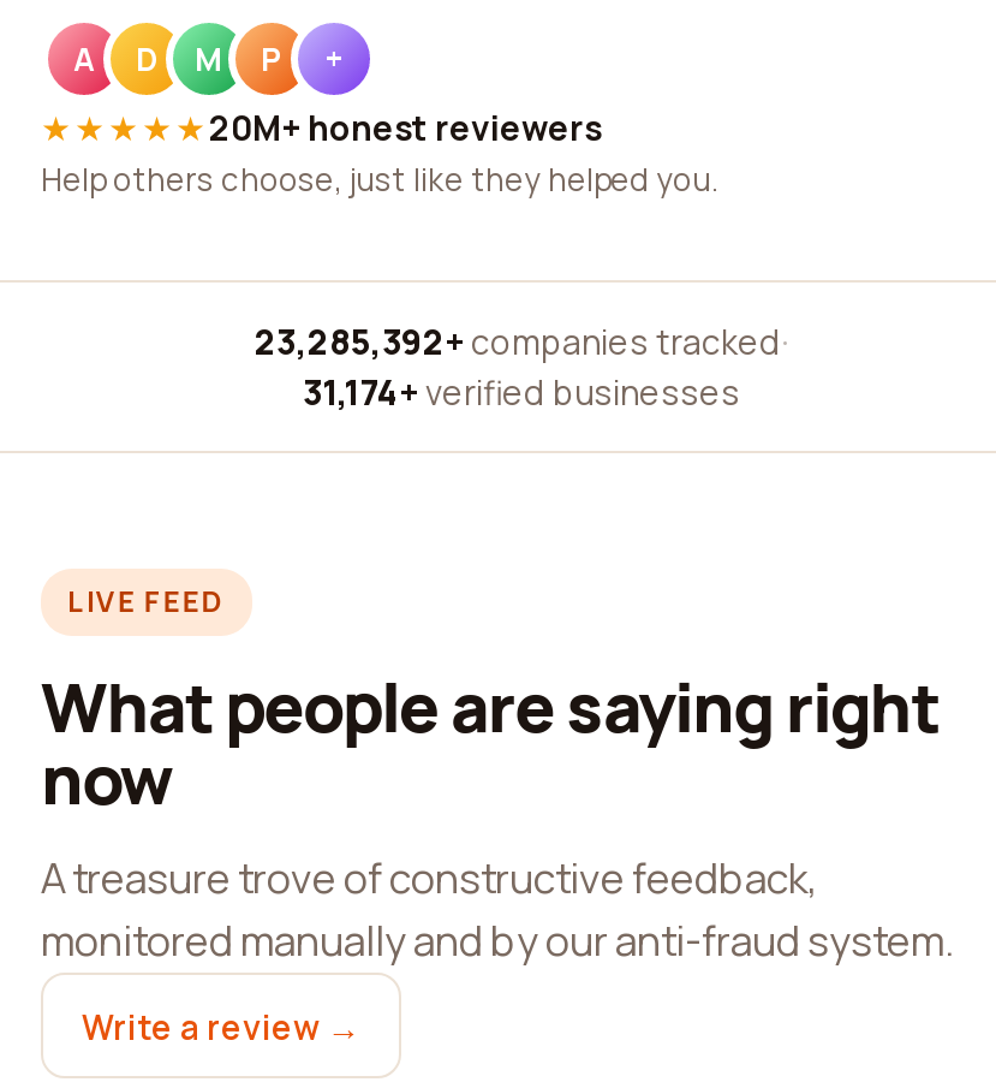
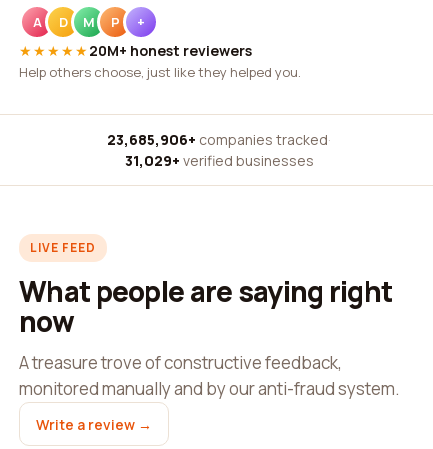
[255,319,788,364] 23,285,392+ companies tracked · -> [107,130,331,149] 23,685,906+ companies tracked ·
[303,369,740,415] 31,174+ verified businesses -> [124,151,313,170] 31,029+ verified businesses

